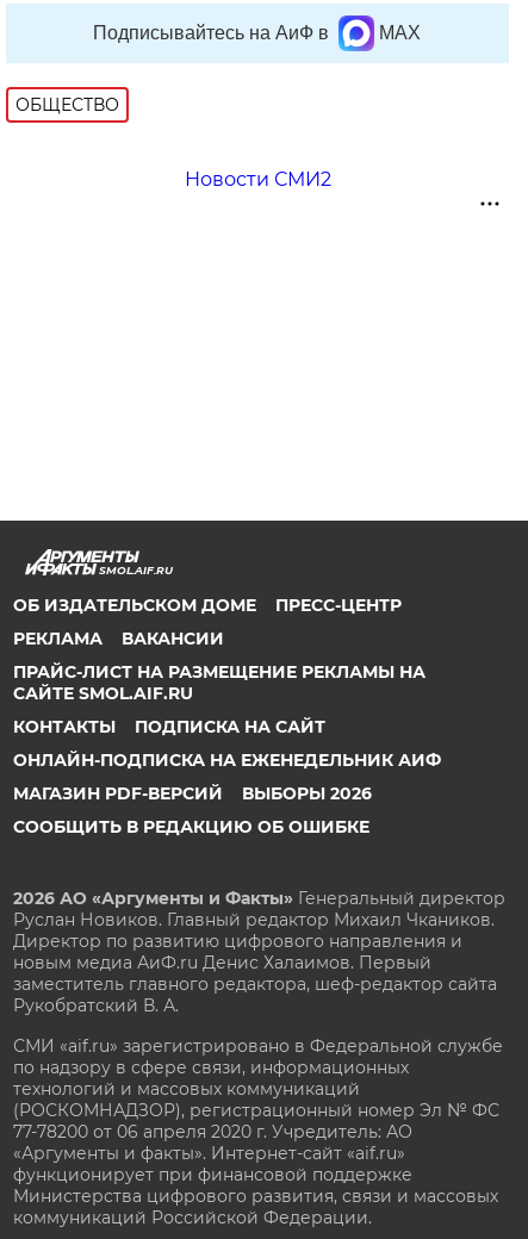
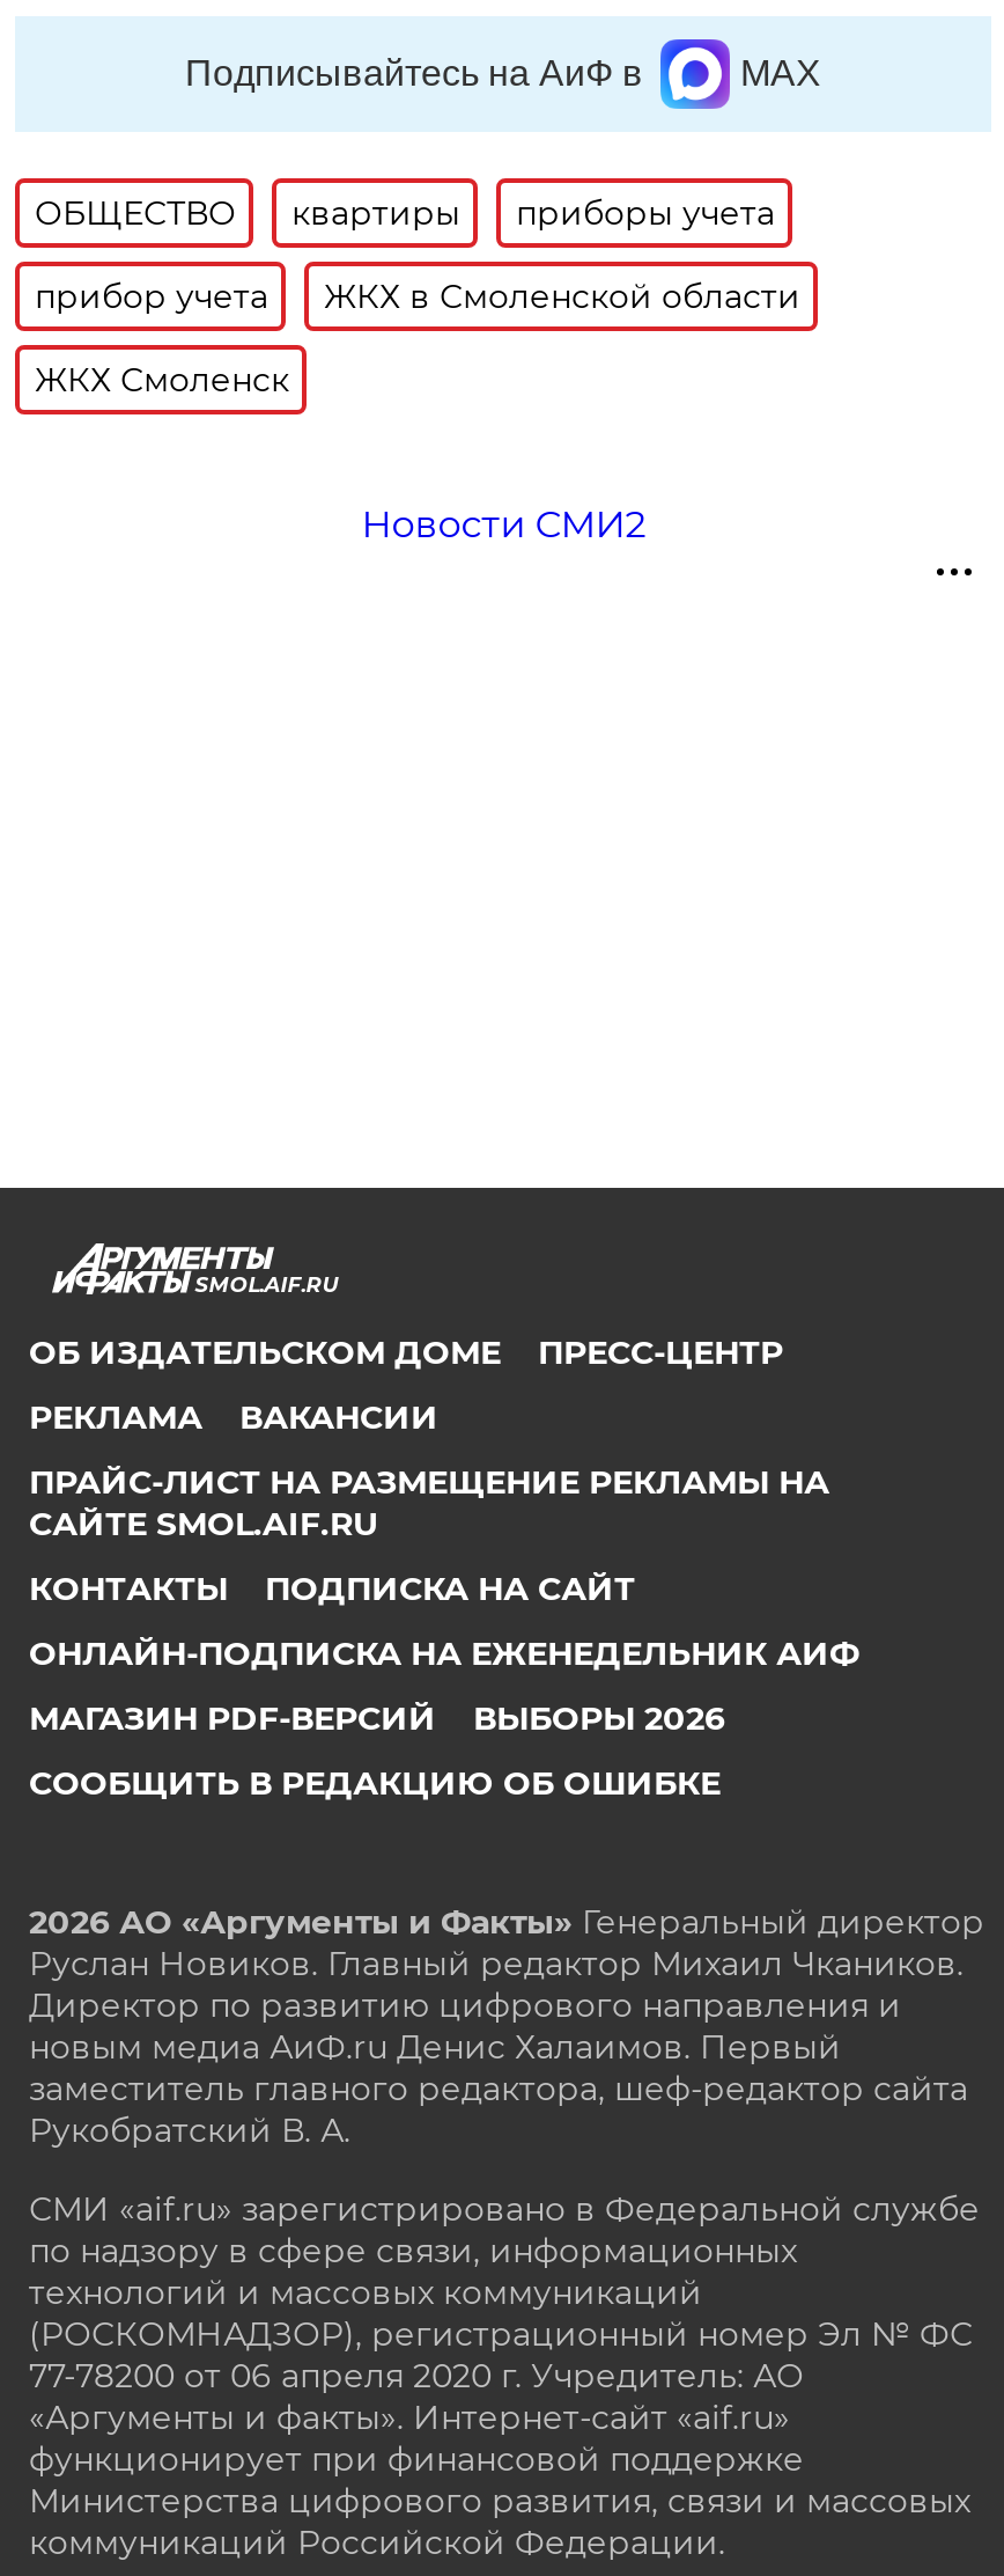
none -> [34,192,800,401] квартиры | приборы учета | прибор учета | ЖКХ в Смоленской области | ЖКХ Смоленск

